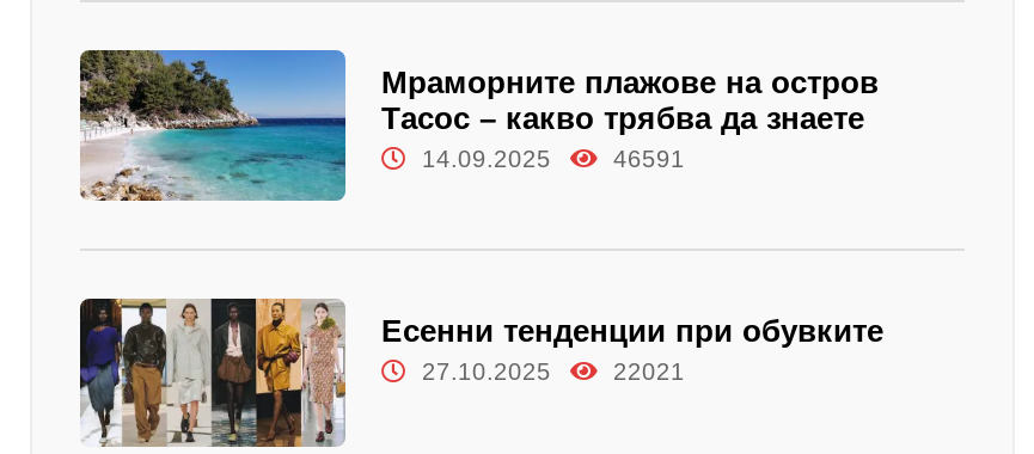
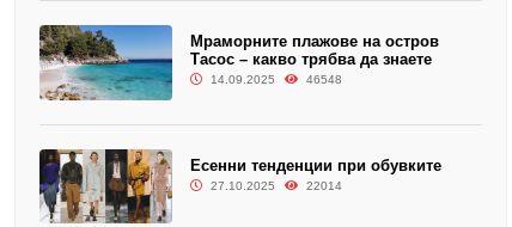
[606,147,685,173] 46591 -> [303,73,342,87] 46548
[606,358,685,384] 22021 -> [303,179,342,192] 22014

